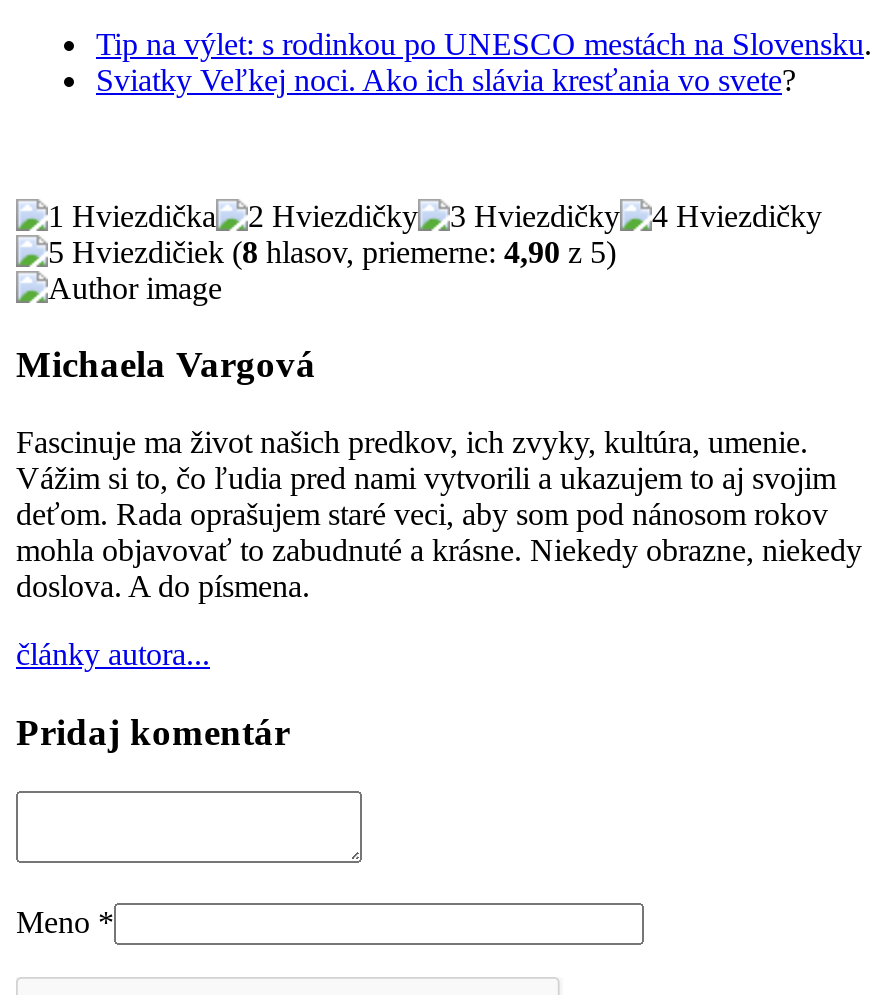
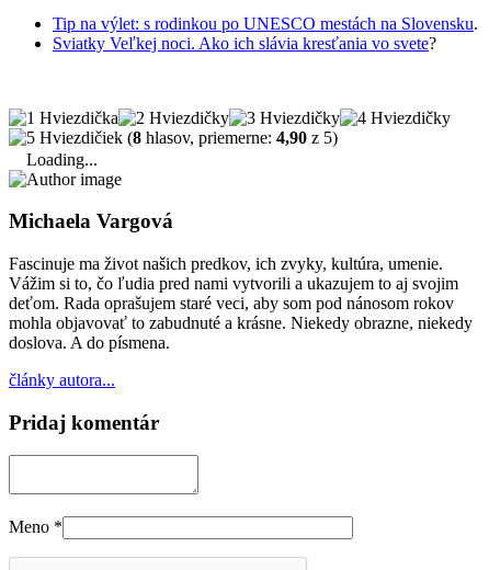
none -> [26,150,98,168] Loading...

